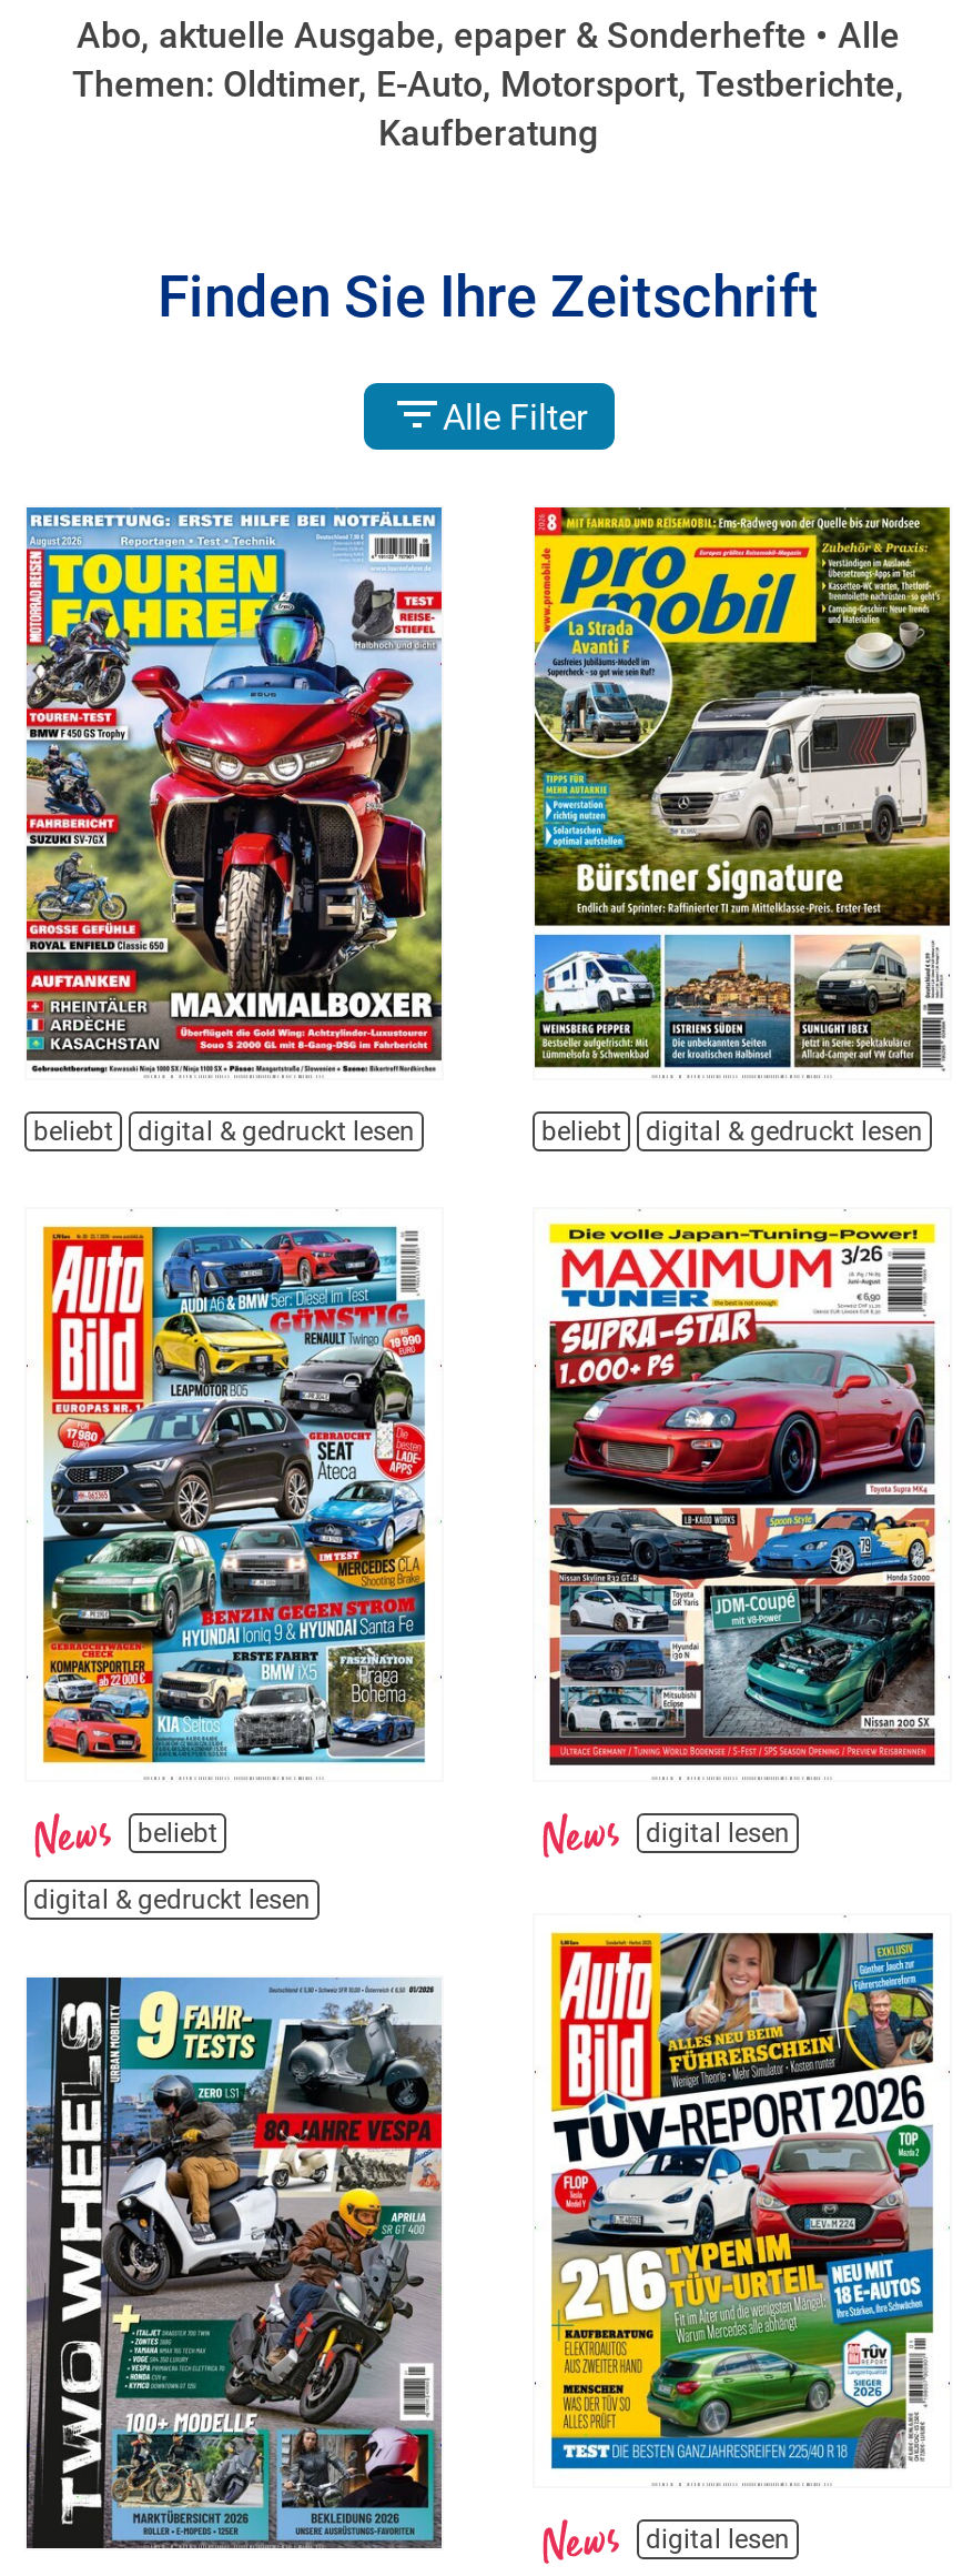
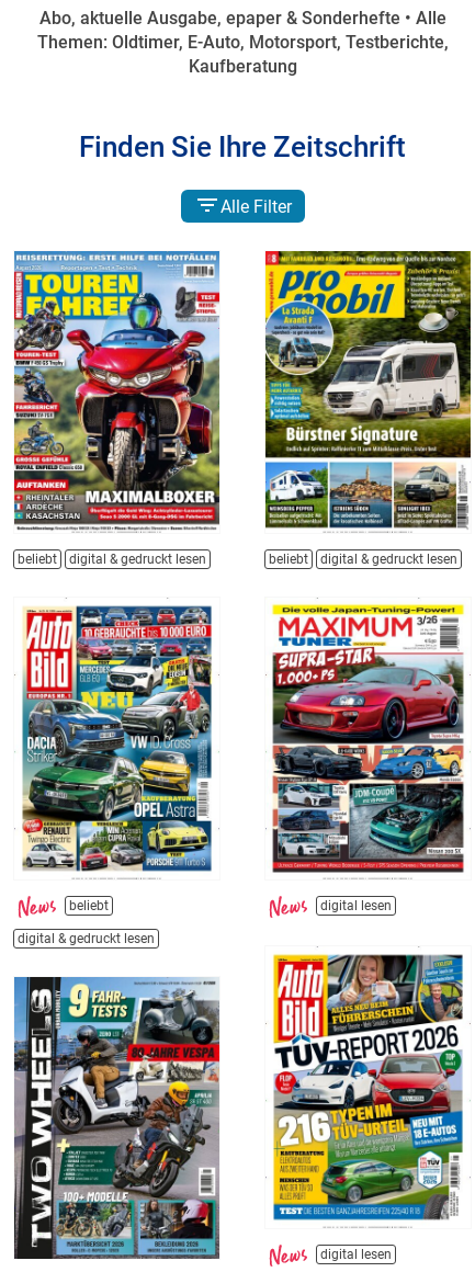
[42,1225,428,1764] [image] -> [22,605,213,872] [image]

